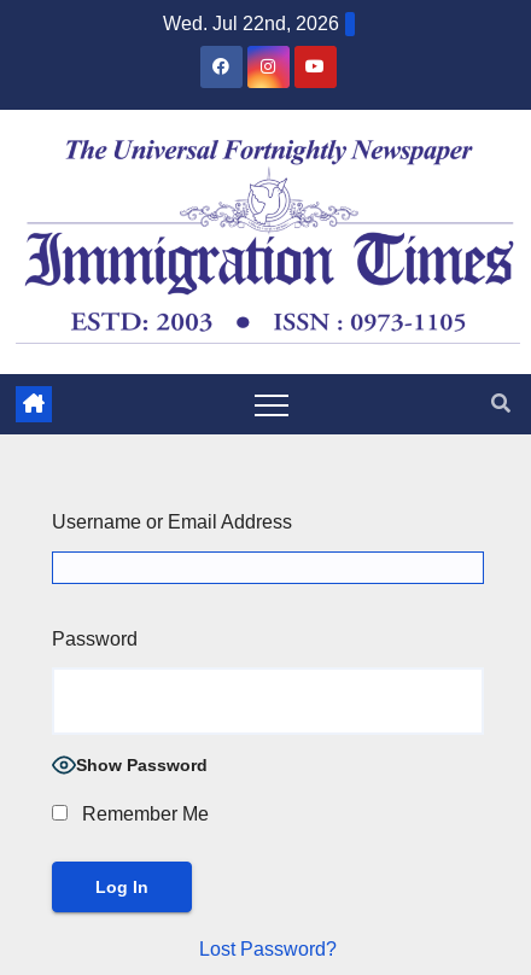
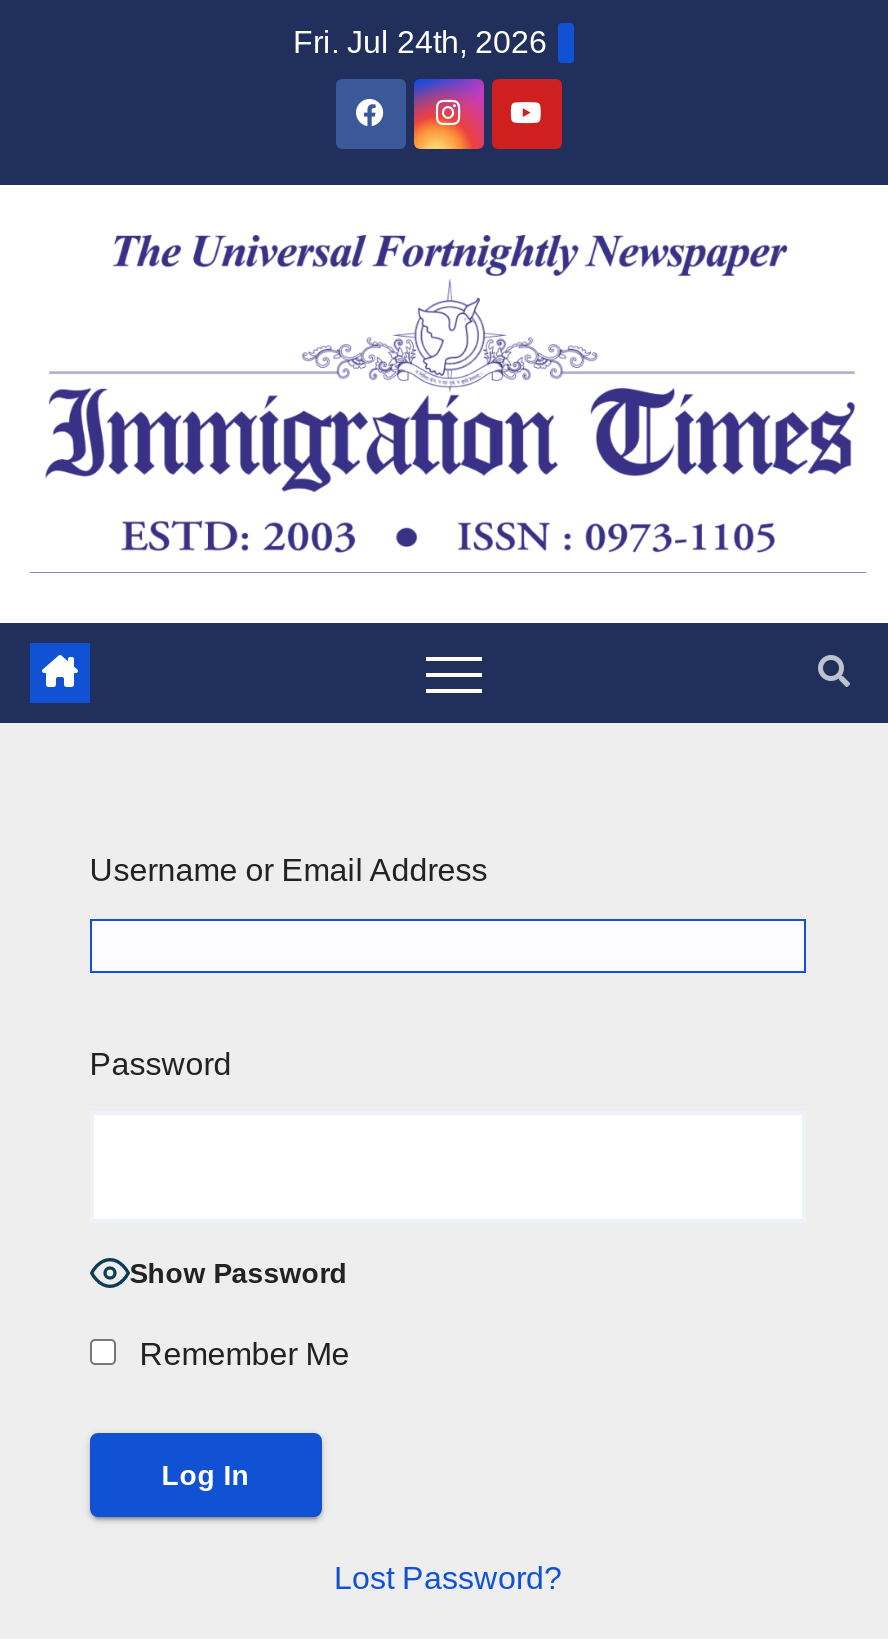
[163,13,339,34] Wed. Jul 22nd, 2026 -> [293,25,547,59] Fri. Jul 24th, 2026

